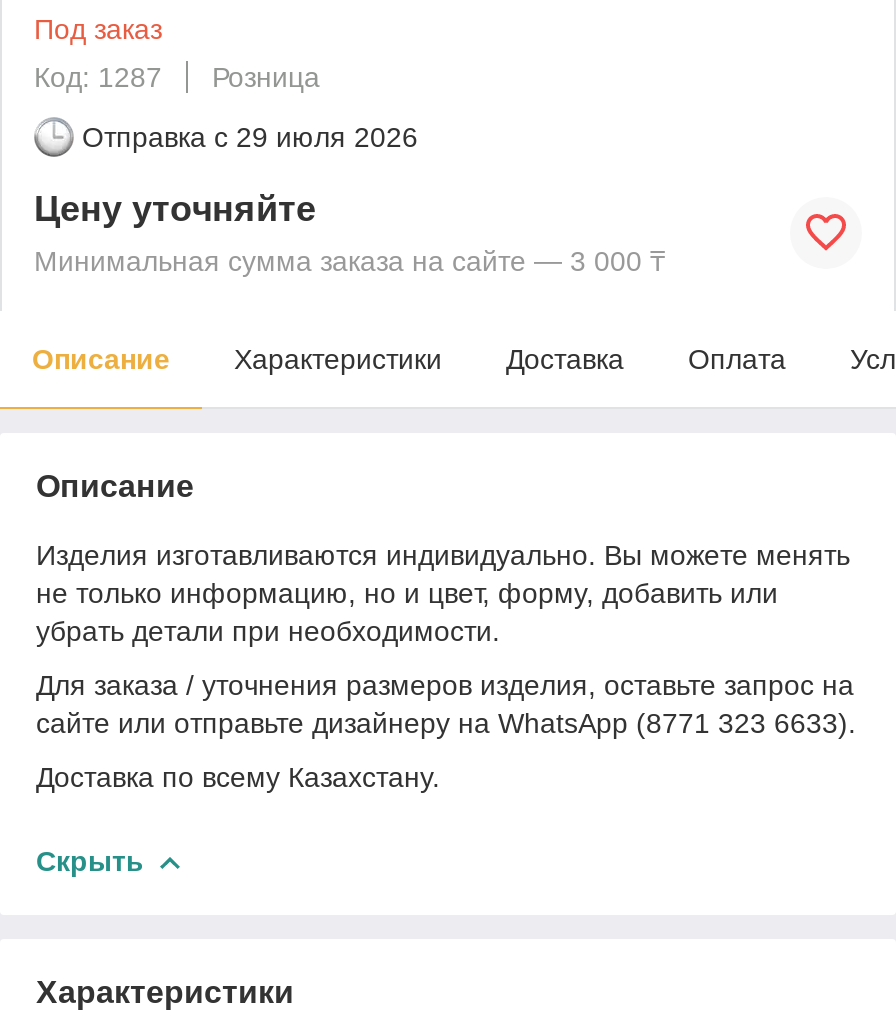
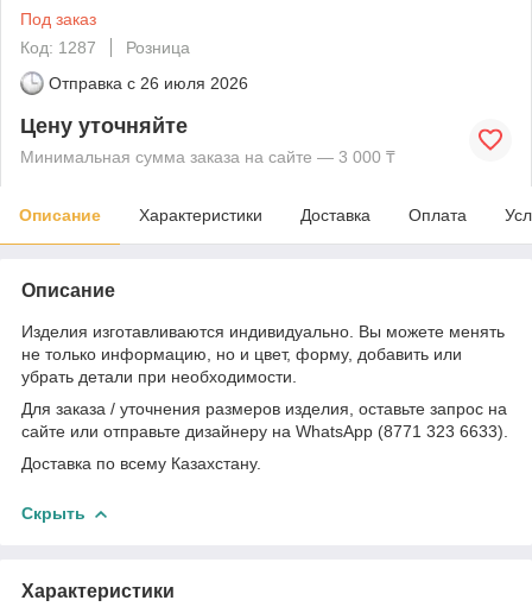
[82,121,418,153] Отправка с 29 июля 2026 -> [49,73,248,92] Отправка с 26 июля 2026

